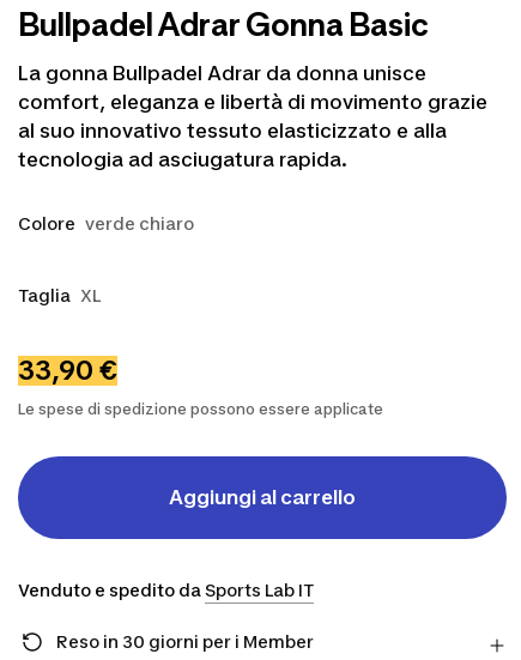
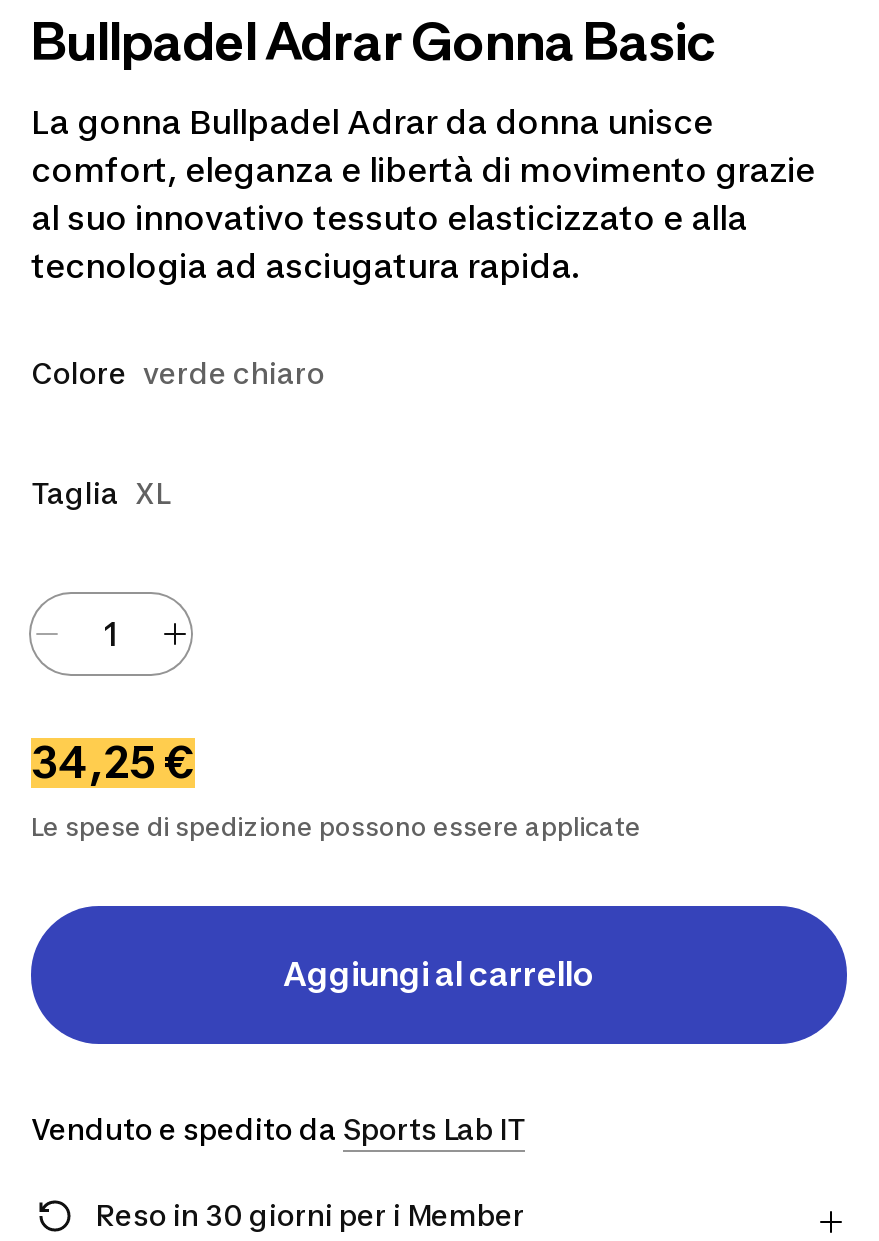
[18,355,117,386] 33,90 € -> [31,736,195,788] 34,25 €

